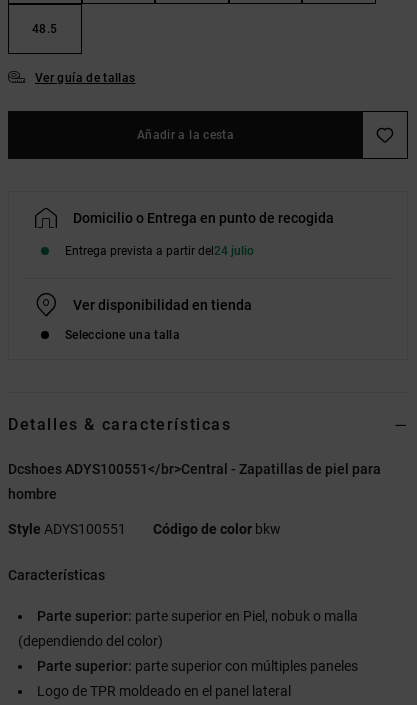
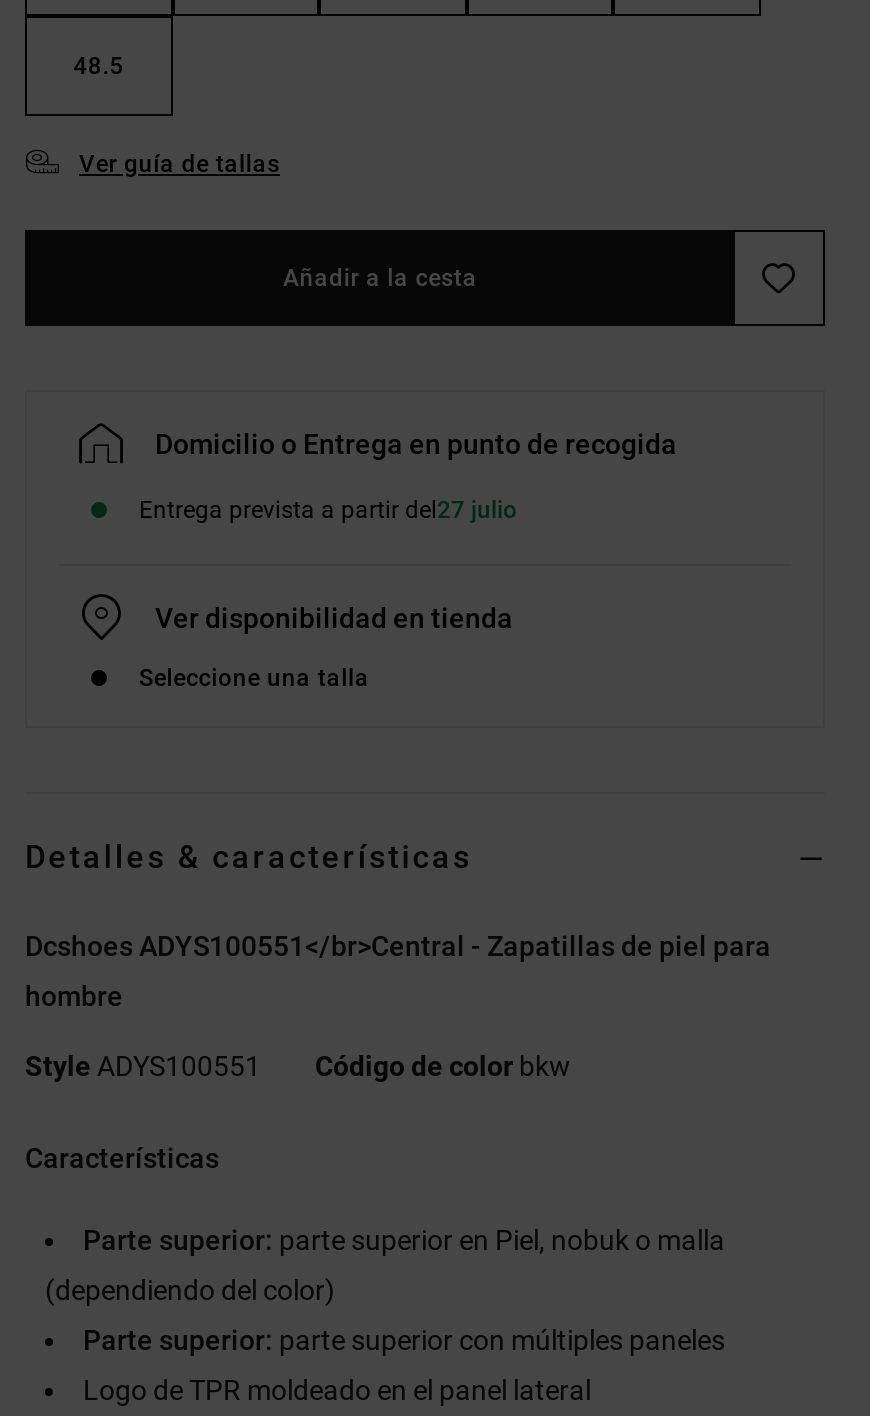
[65,244,254,258] Entrega prevista a partir del24 julio -> [139,496,517,524] Entrega prevista a partir del27 julio

